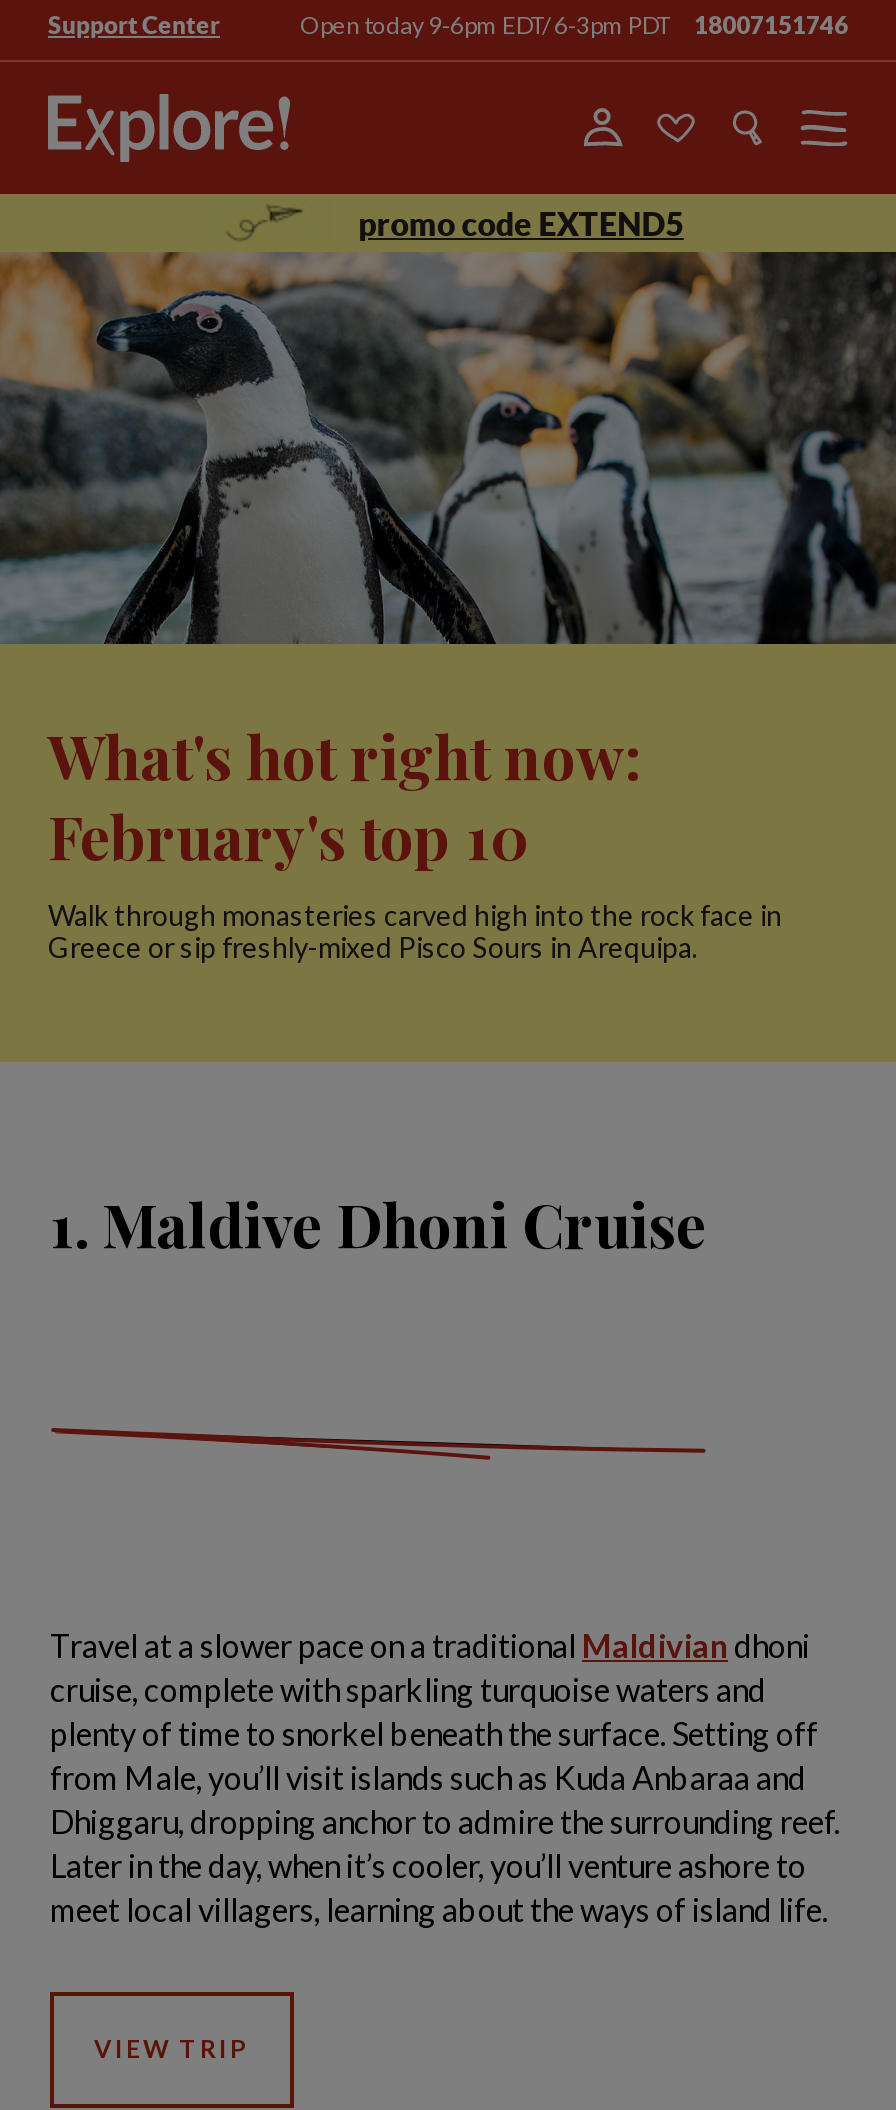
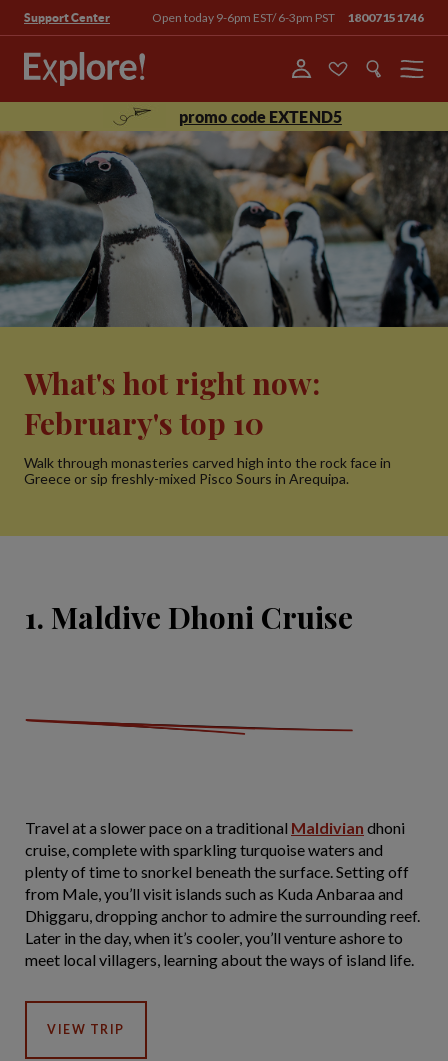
[300,10,670,40] Open today 9-6pm EDT/ 6-3pm PDT -> [152,10,335,25] Open today 9-6pm EST/ 6-3pm PST

